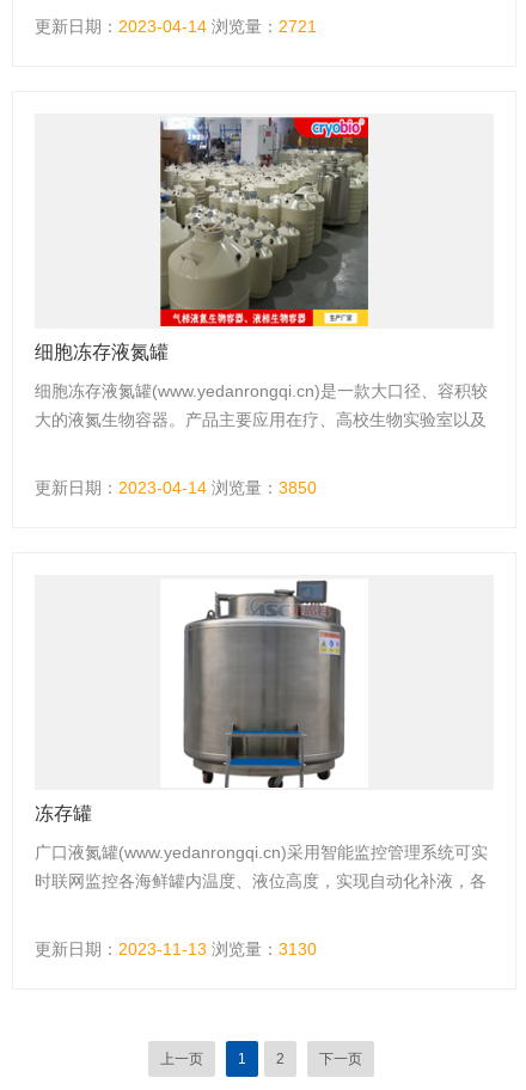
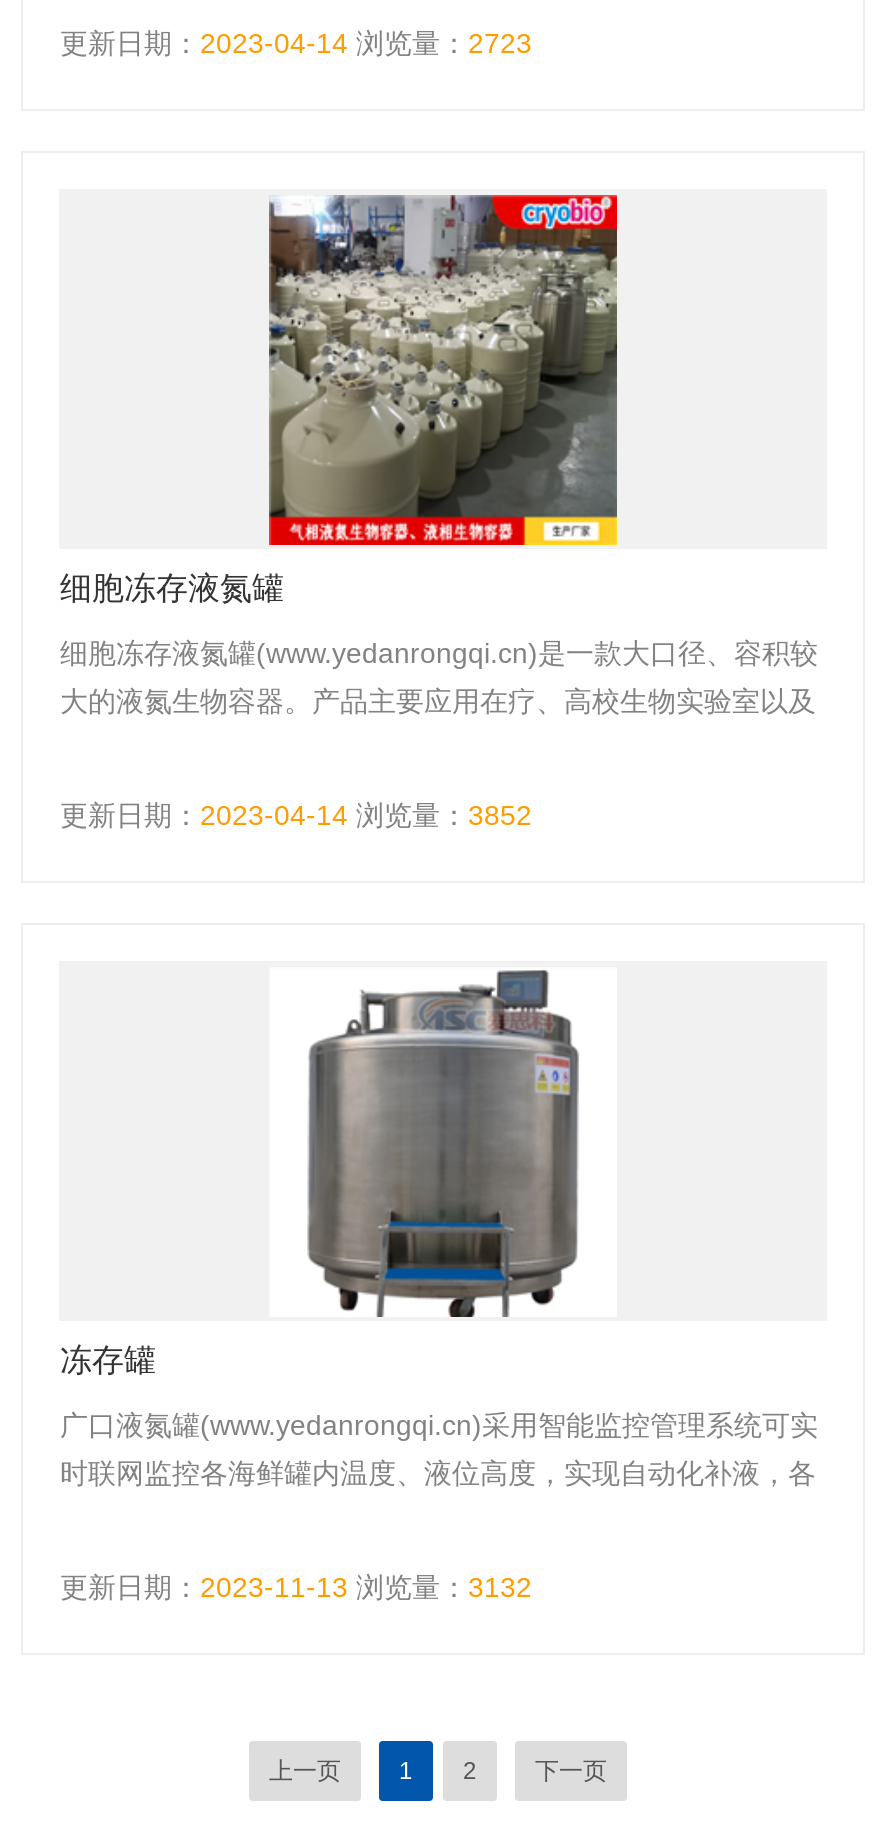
[35,17,317,36] 更新日期：2023-04-14浏览量：2721 -> [60,28,532,60] 更新日期：2023-04-14浏览量：2723
[35,479,317,498] 更新日期：2023-04-14浏览量：3850 -> [60,800,532,832] 更新日期：2023-04-14浏览量：3852
[35,940,317,959] 更新日期：2023-11-13浏览量：3130 -> [60,1572,532,1604] 更新日期：2023-11-13浏览量：3132

